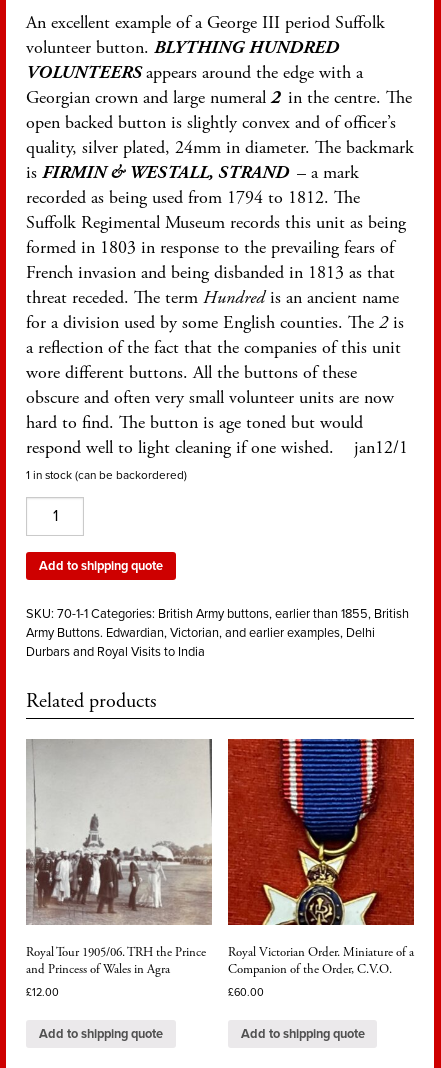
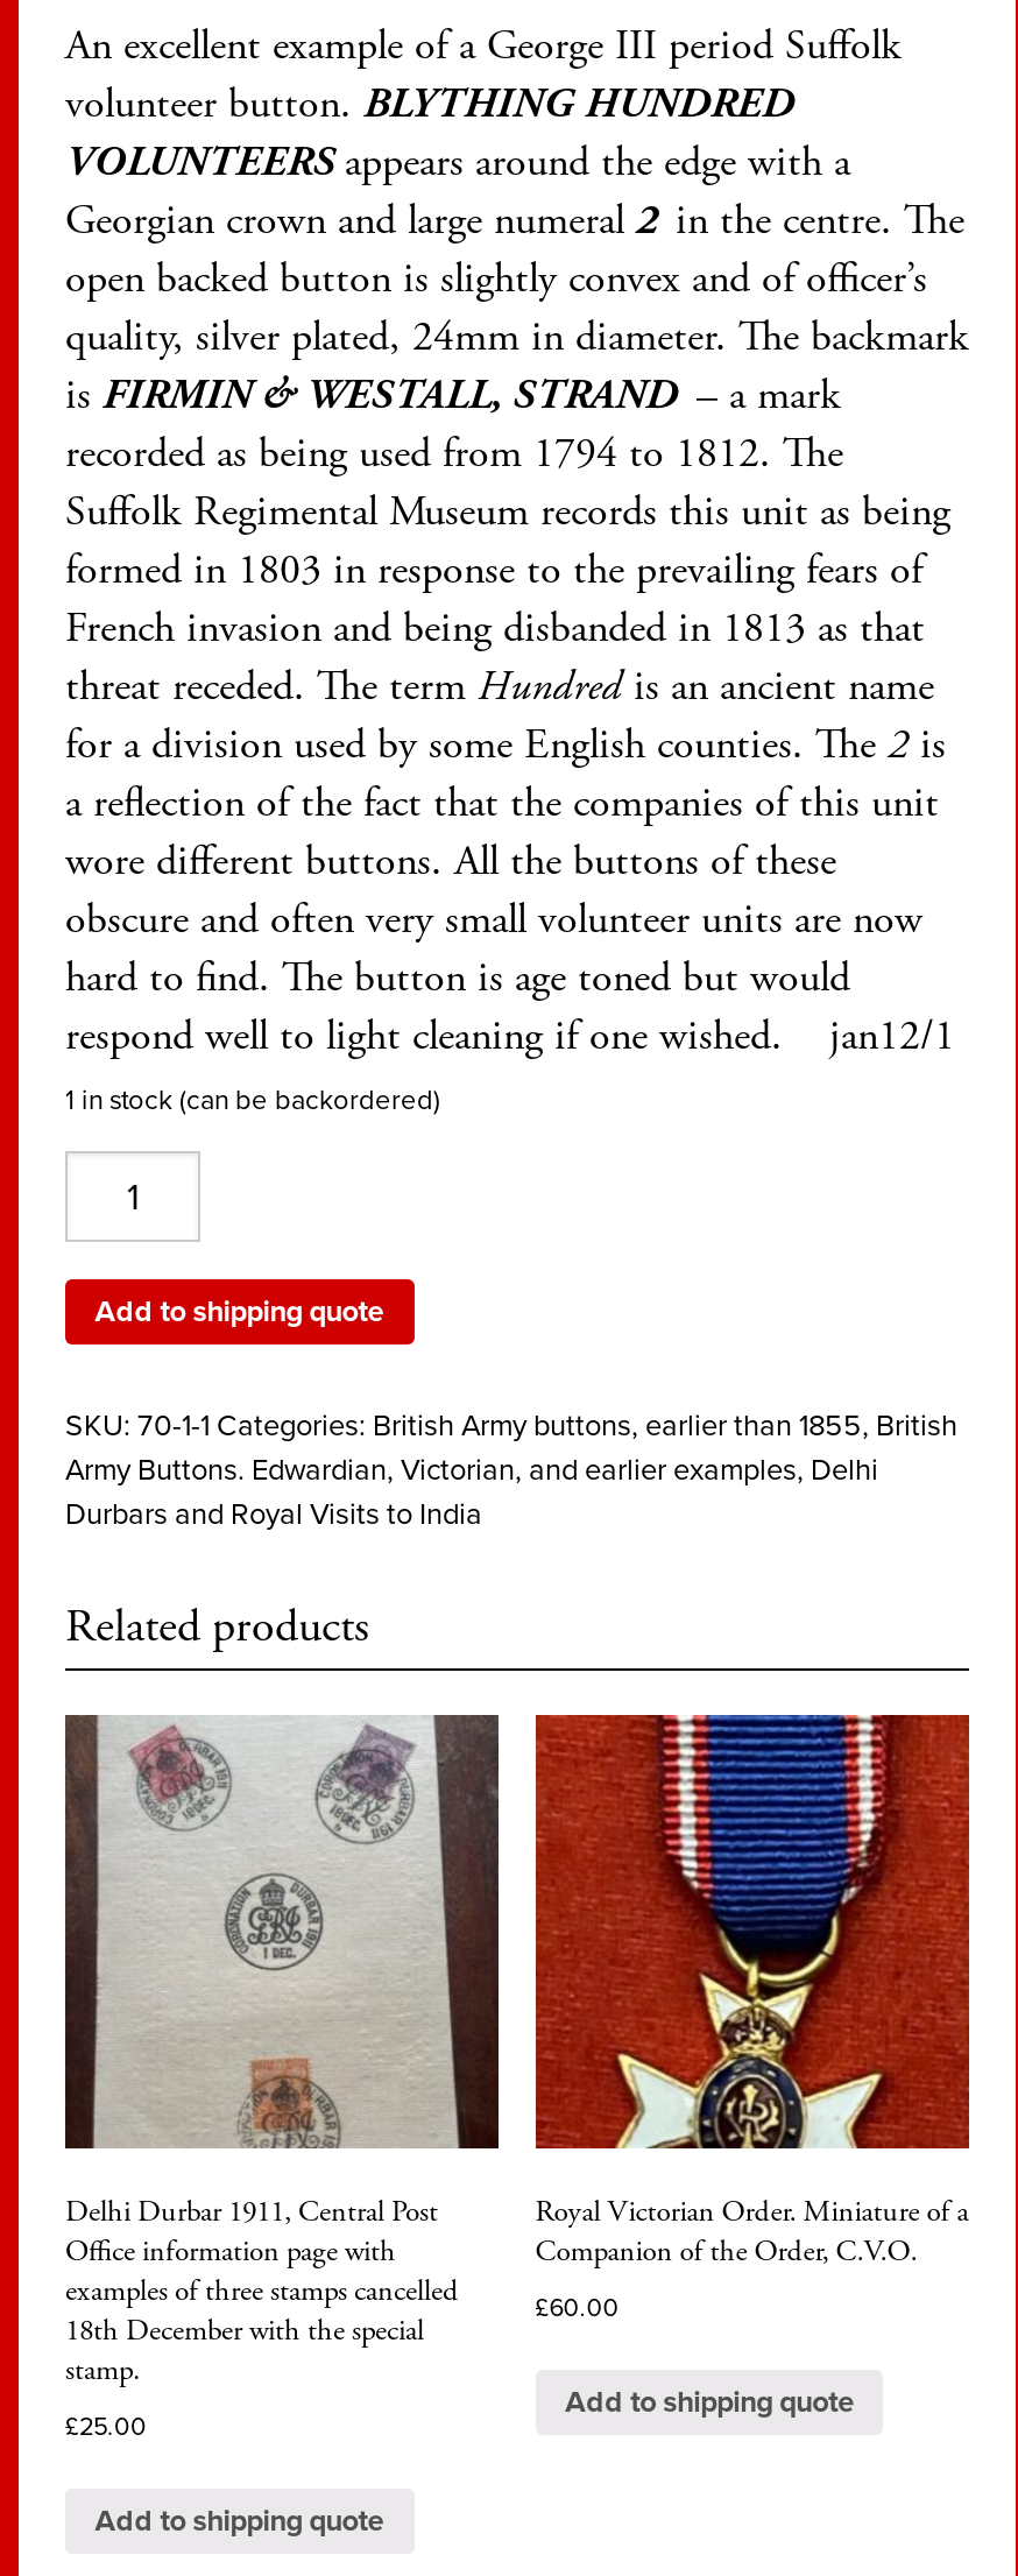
[26,739,212,978] [image] | Royal Tour 1905/06. TRH the Prince | and Princess of Wales in Agra -> [63,1714,501,2392] [image] | Delhi Durbar 1911, Central Post | Office information page with | examples of three stamps cancelled | 18th December with the special | stamp.
[26,986,59,999] £12.00 -> [65,2412,147,2442] £25.00

